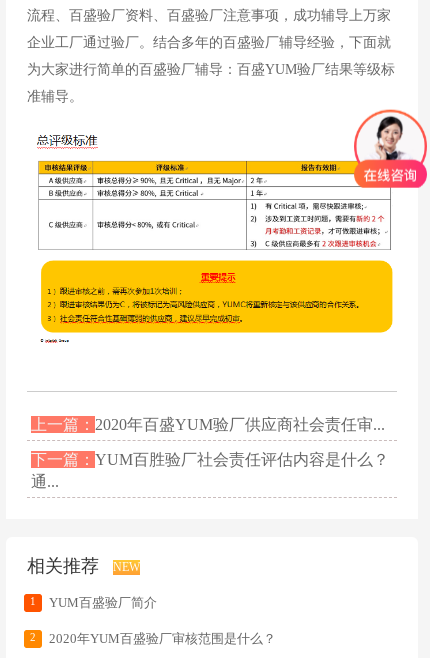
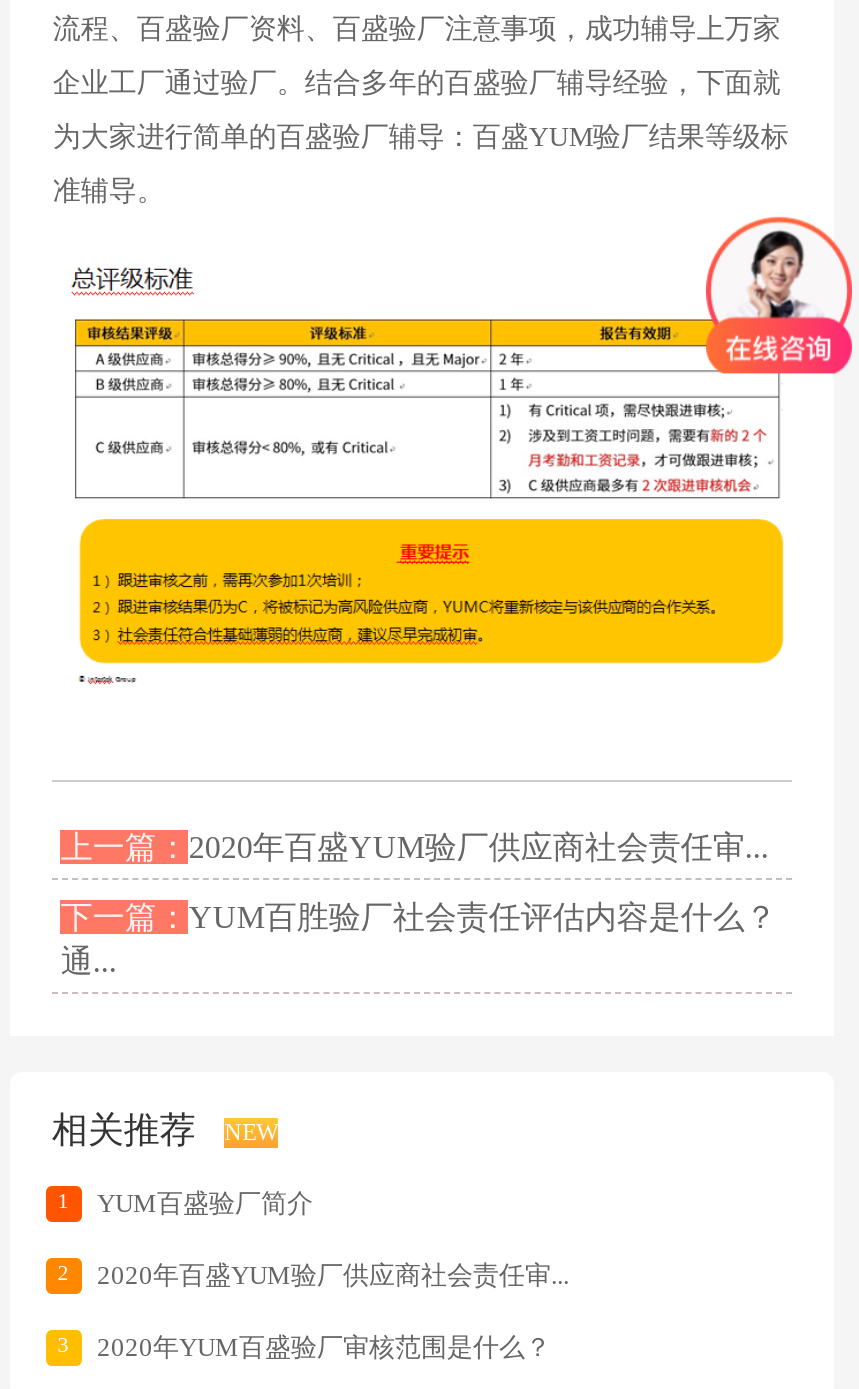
none -> [58,1260,569,1355] 2020年百盛YUM验厂供应商社会责任审... | 3

